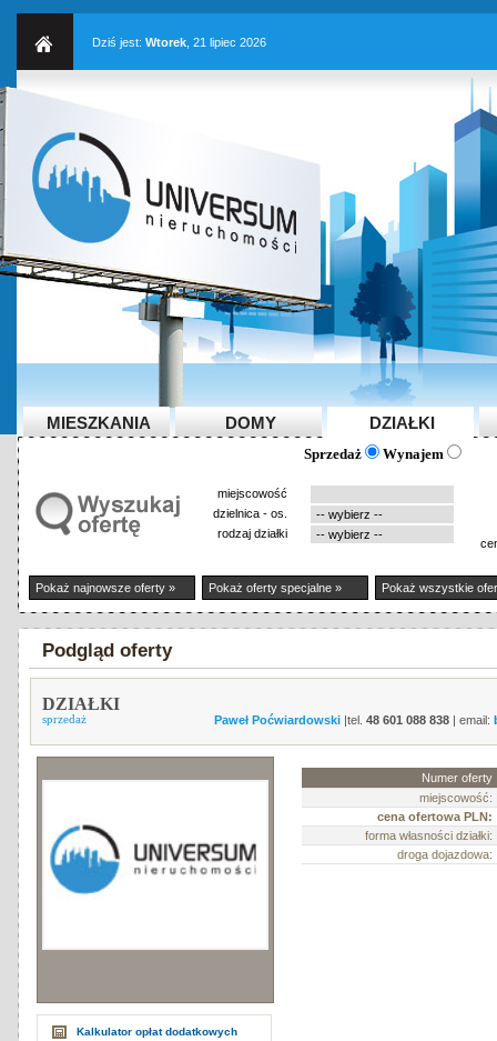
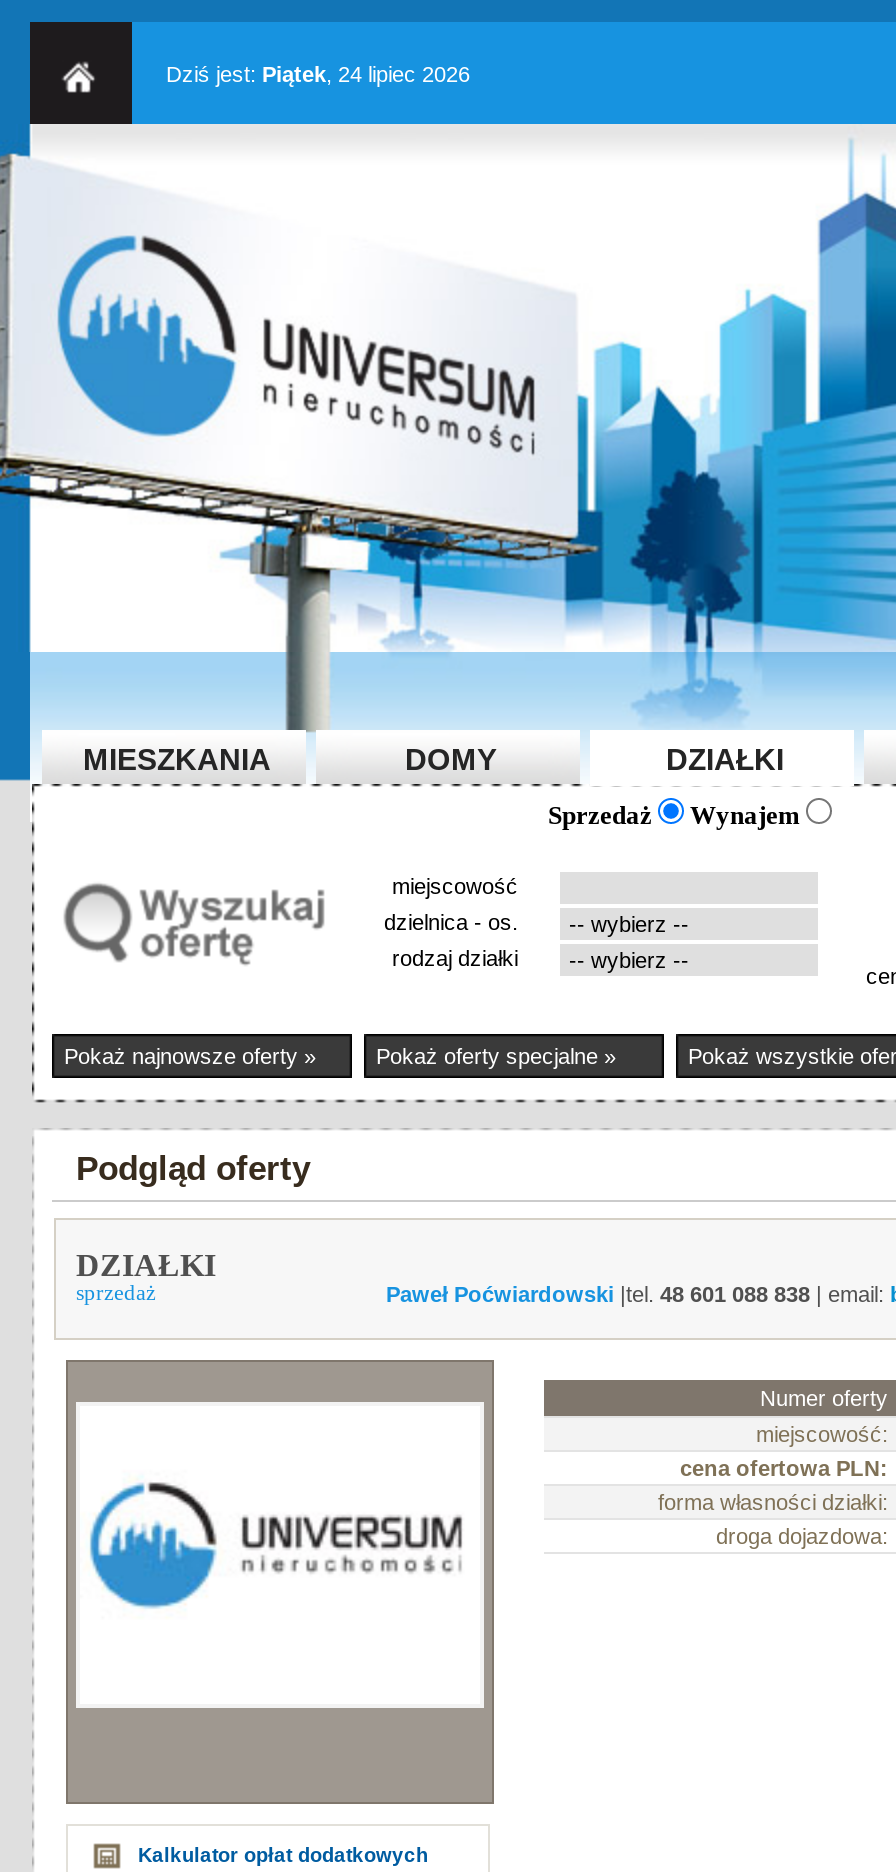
[92,36,266,49] Dziś jest: Wtorek, 21 lipiec 2026 -> [166,62,470,86] Dziś jest: Piątek, 24 lipiec 2026

